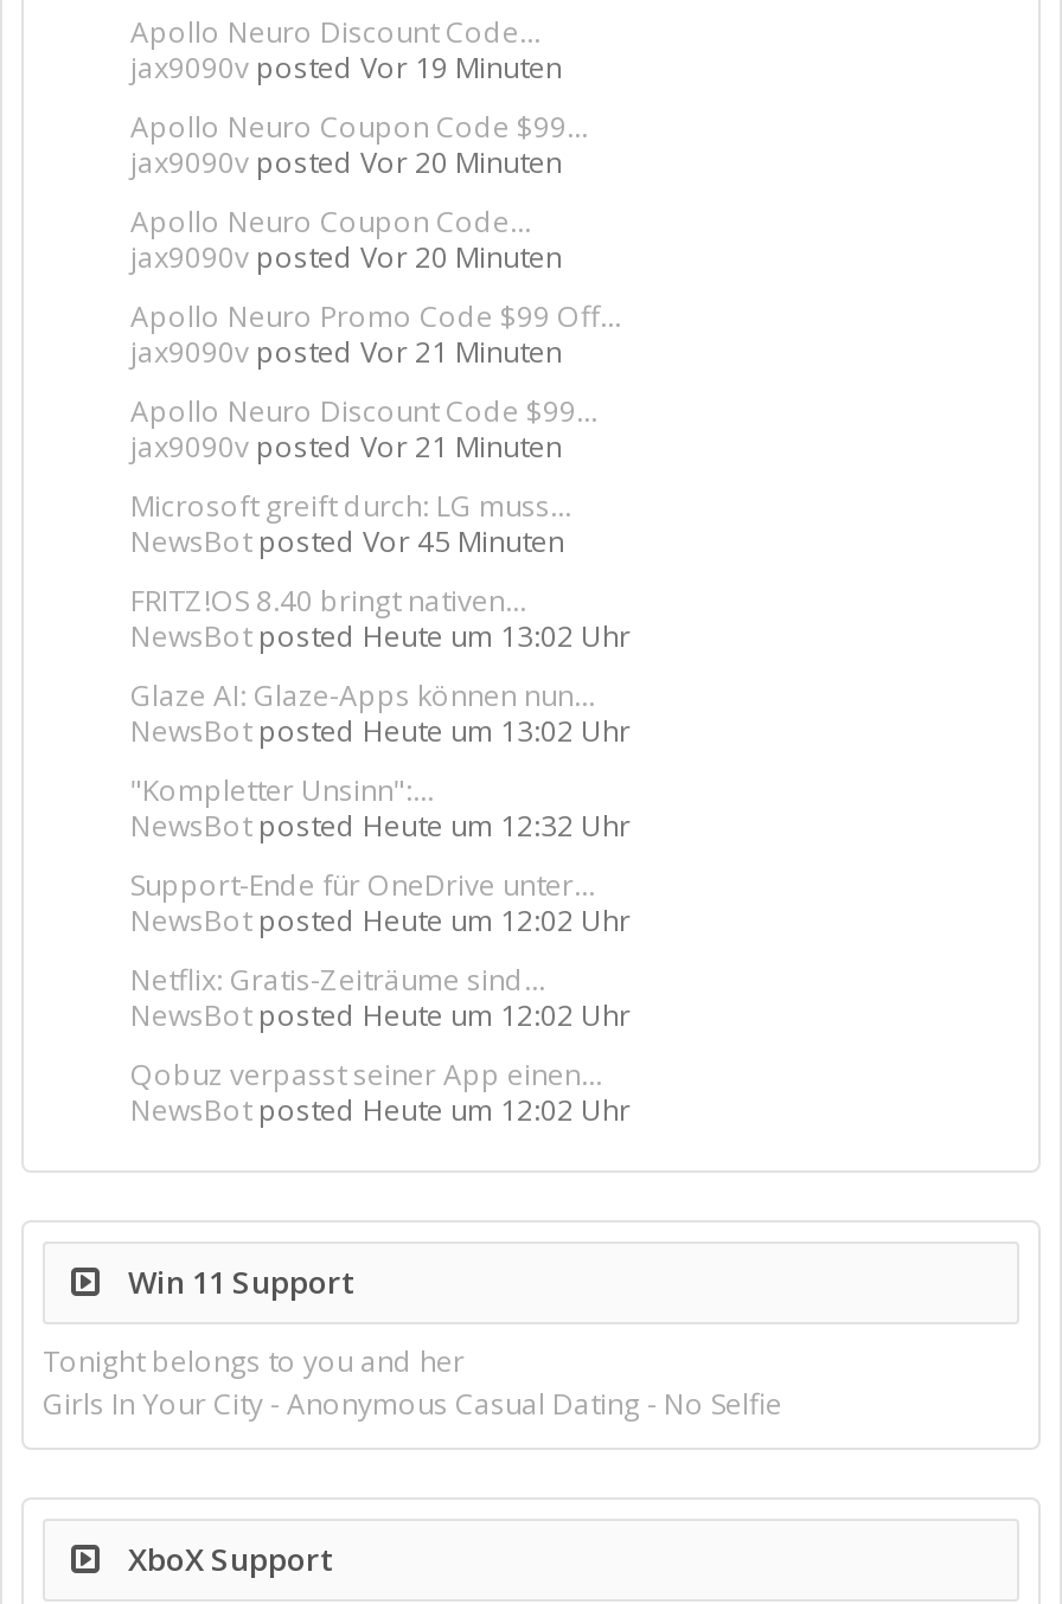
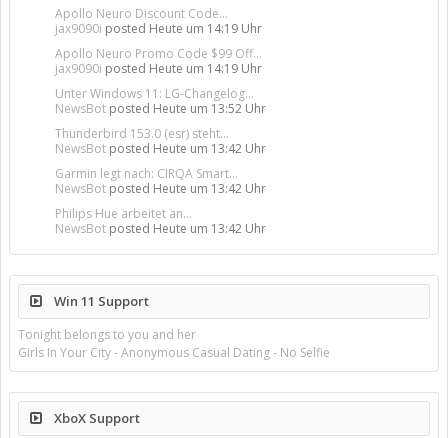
[130,47,588,277] jax9090v posted Vor 19 Minuten | Apollo Neuro Coupon Code $99... | jax9090v posted Vor 20 Minuten | Apollo Neuro Coupon Code... | jax9090v posted Vor 20 Minuten -> [55,20,262,37] jax9090i posted Heute um 14:19 Uhr
[130,332,631,1130] jax9090v posted Vor 21 Minuten | Apollo Neuro Discount Code $99... | jax9090v posted Vor 21 Minuten | Microsoft greift durch: LG muss... | NewsBot posted Vor 45 Minuten | FRITZ!OS 8.40 bringt nativen... | NewsBot posted Heute um 13:02 Uhr | Glaze AI: Glaze-Apps können nun... | NewsBot posted Heute um 13:02 Uhr | "Kompletter Unsinn":... | NewsBot posted Heute um 12:32 Uhr | Support-Ende für OneDrive unter... | NewsBot posted Heute um 12:02 Uhr | Netflix: Gratis-Zeiträume sind... | NewsBot posted Heute um 12:02 Uhr | Qobuz verpasst seiner App einen... | NewsBot posted Heute um 12:02 Uhr -> [55,60,266,237] jax9090i posted Heute um 14:19 Uhr | Unter Windows 11: LG-Changelog... | NewsBot posted Heute um 13:52 Uhr | Thunderbird 153.0 (esr) steht... | NewsBot posted Heute um 13:42 Uhr | Garmin legt nach: CIRQA Smart... | NewsBot posted Heute um 13:42 Uhr | Philips Hue arbeitet an... | NewsBot posted Heute um 13:42 Uhr

